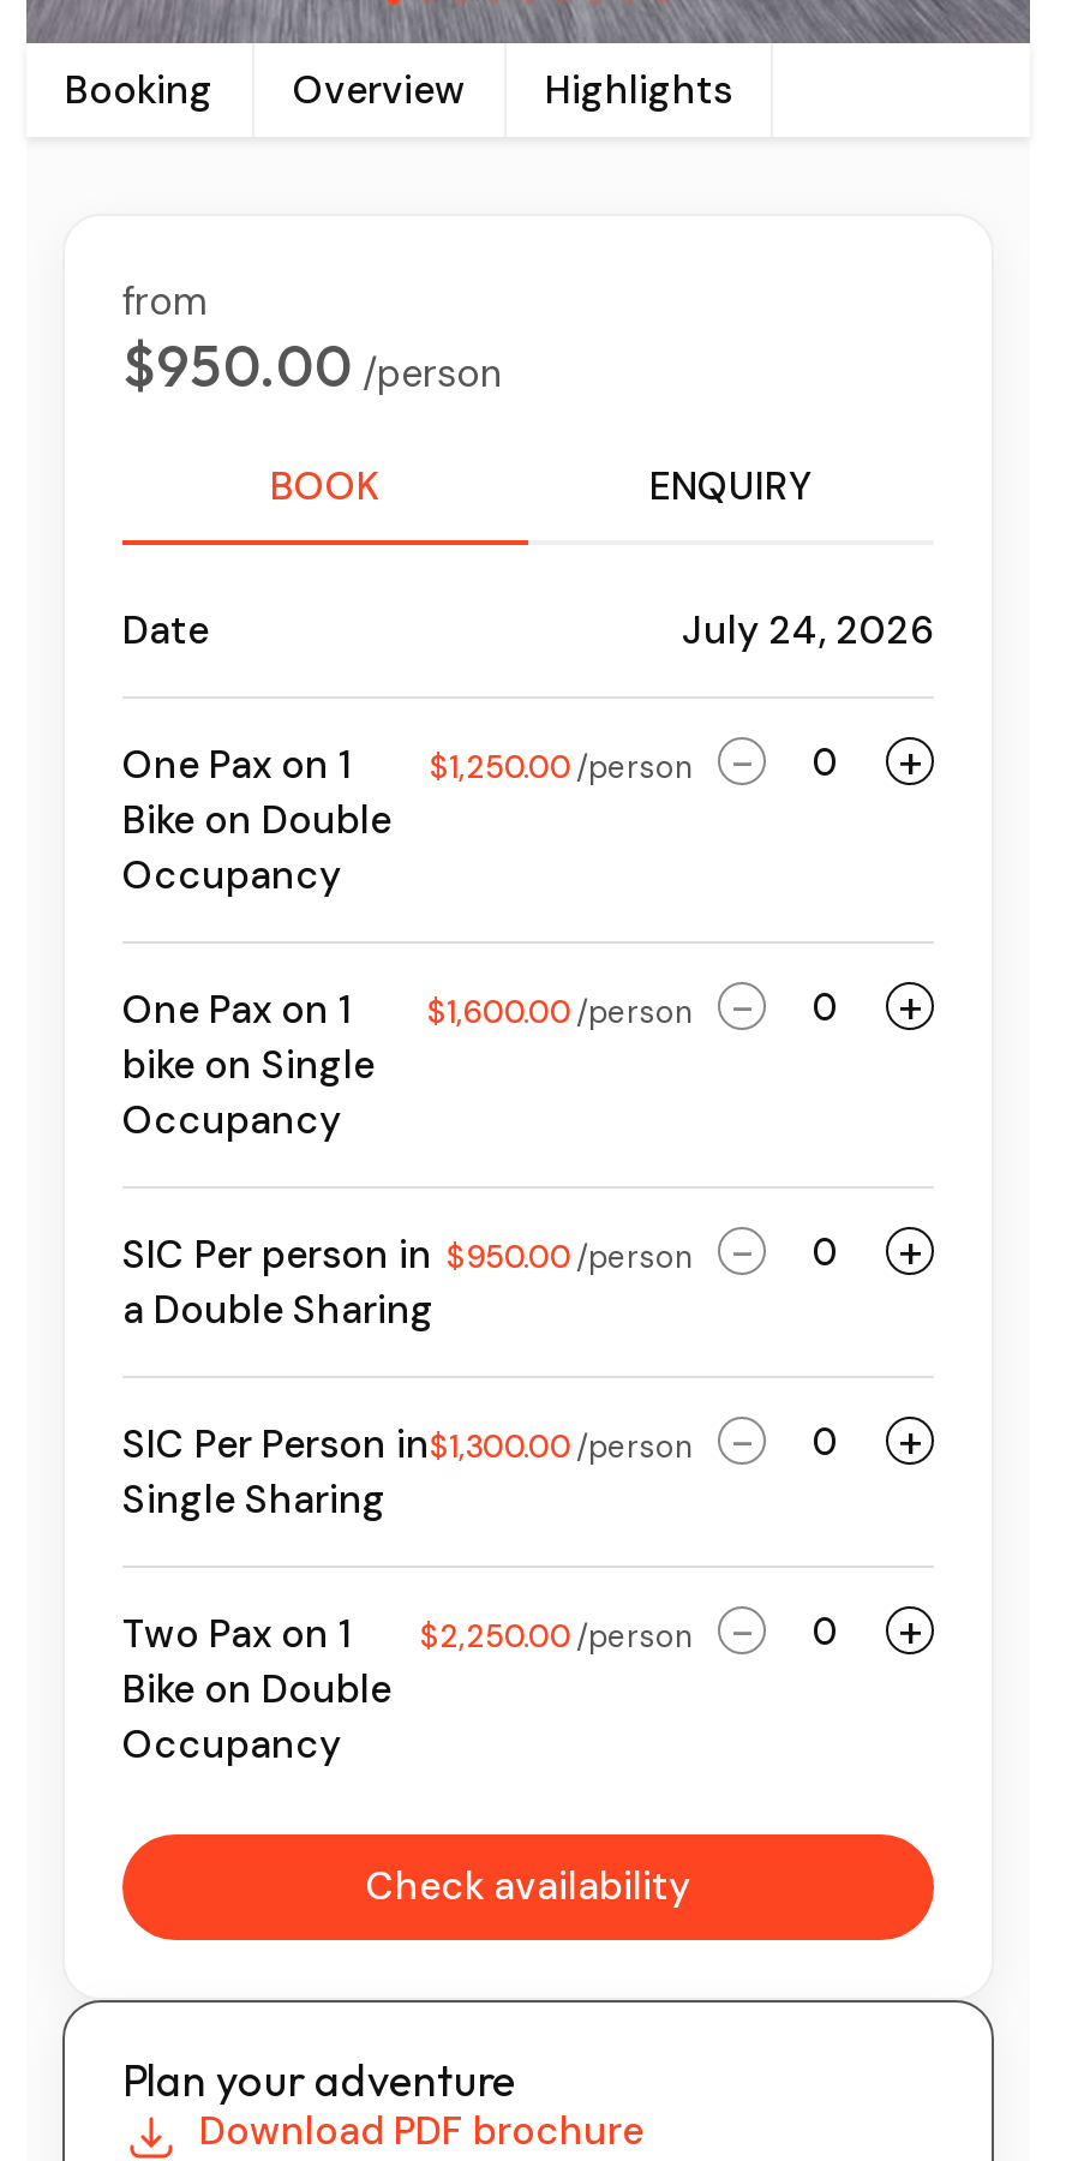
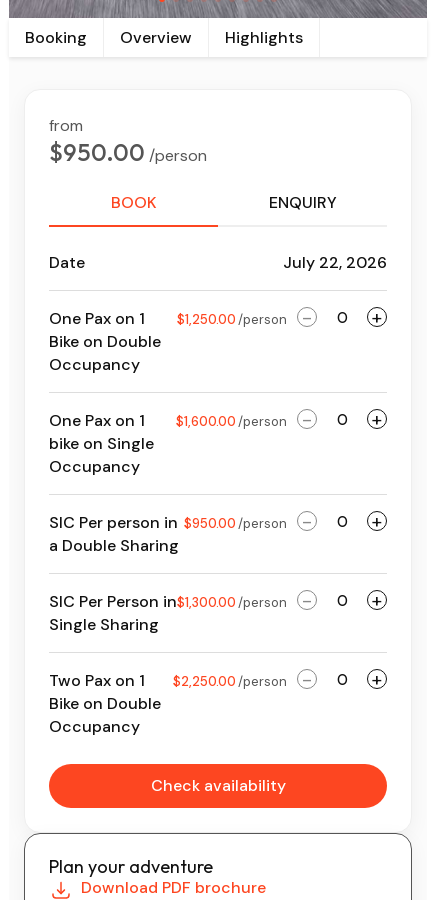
[682,604,934,654] July 24, 2026 -> [283,251,387,272] July 22, 2026

